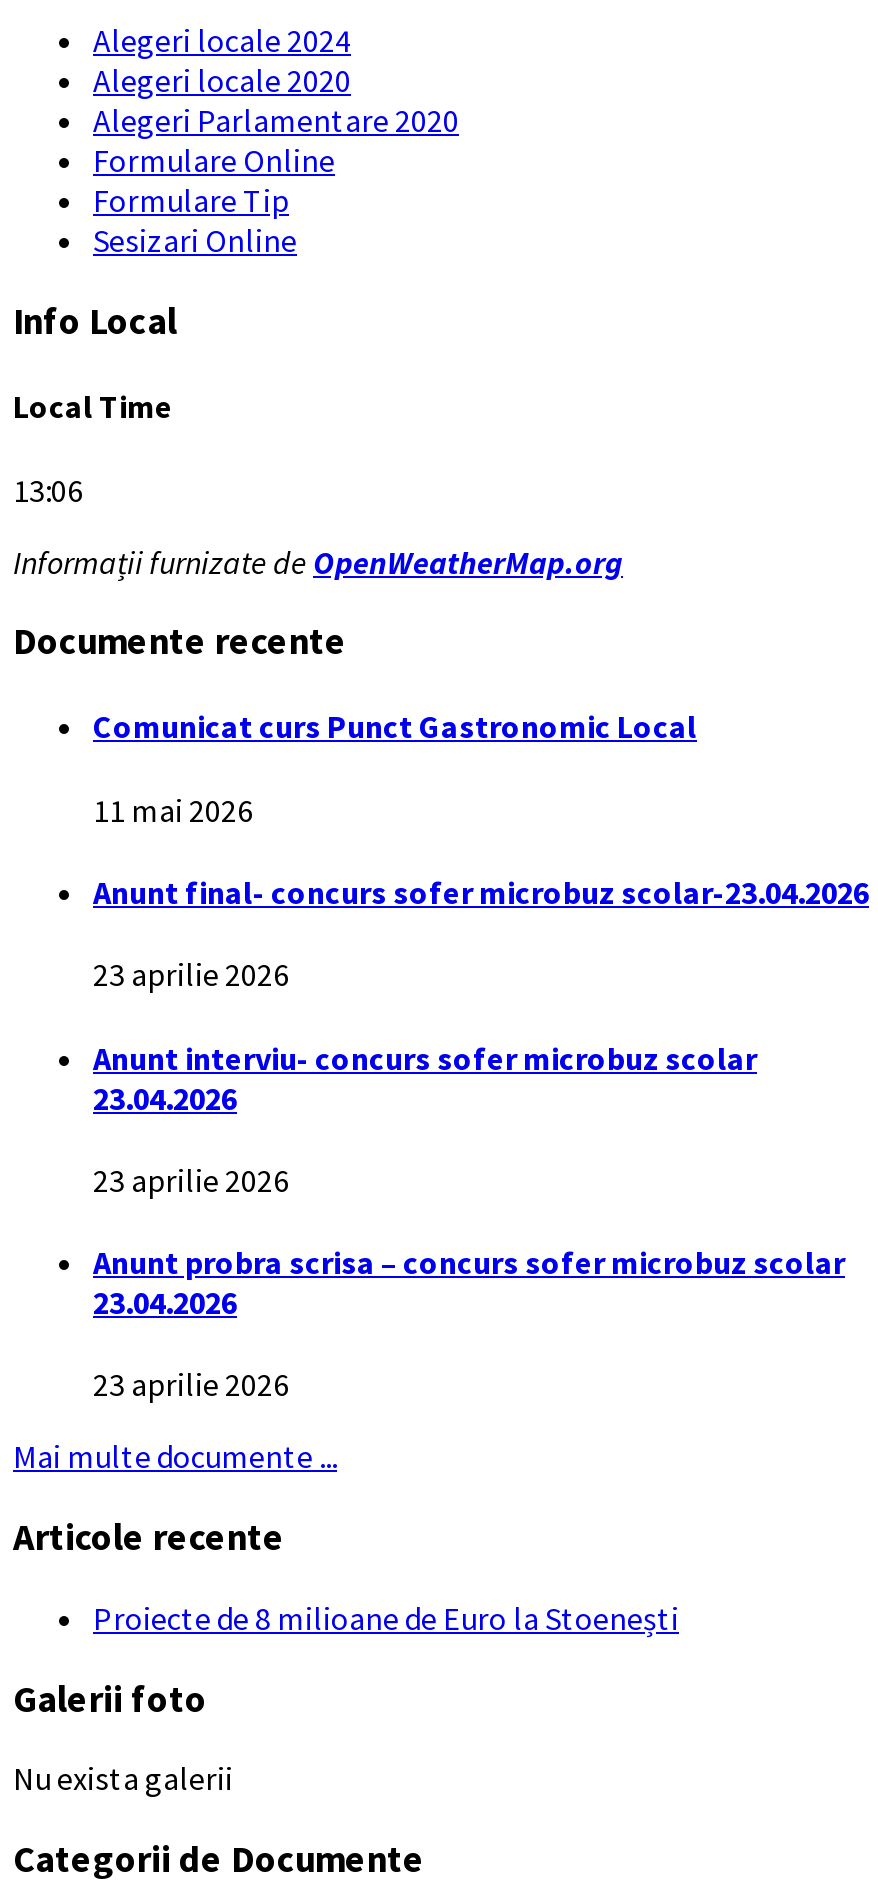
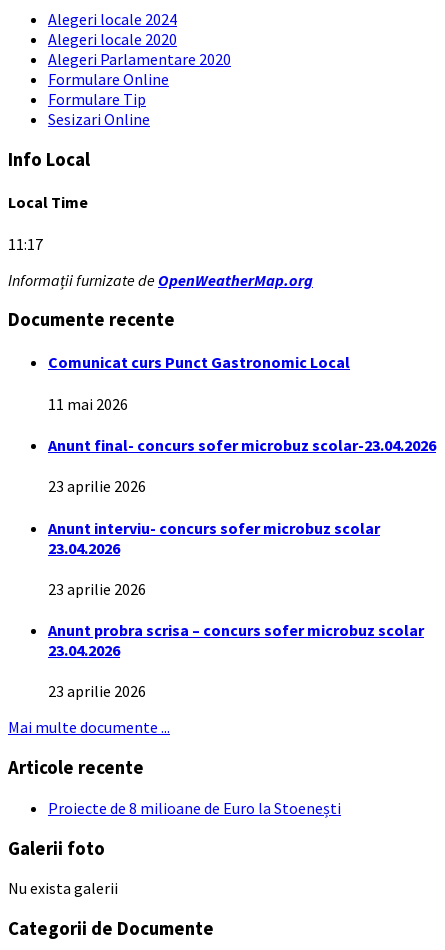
[13,469,83,509] 13:06 -> [8,233,43,253] 11:17

